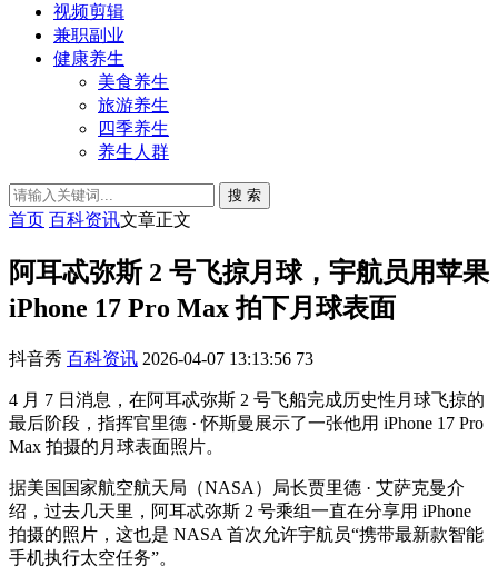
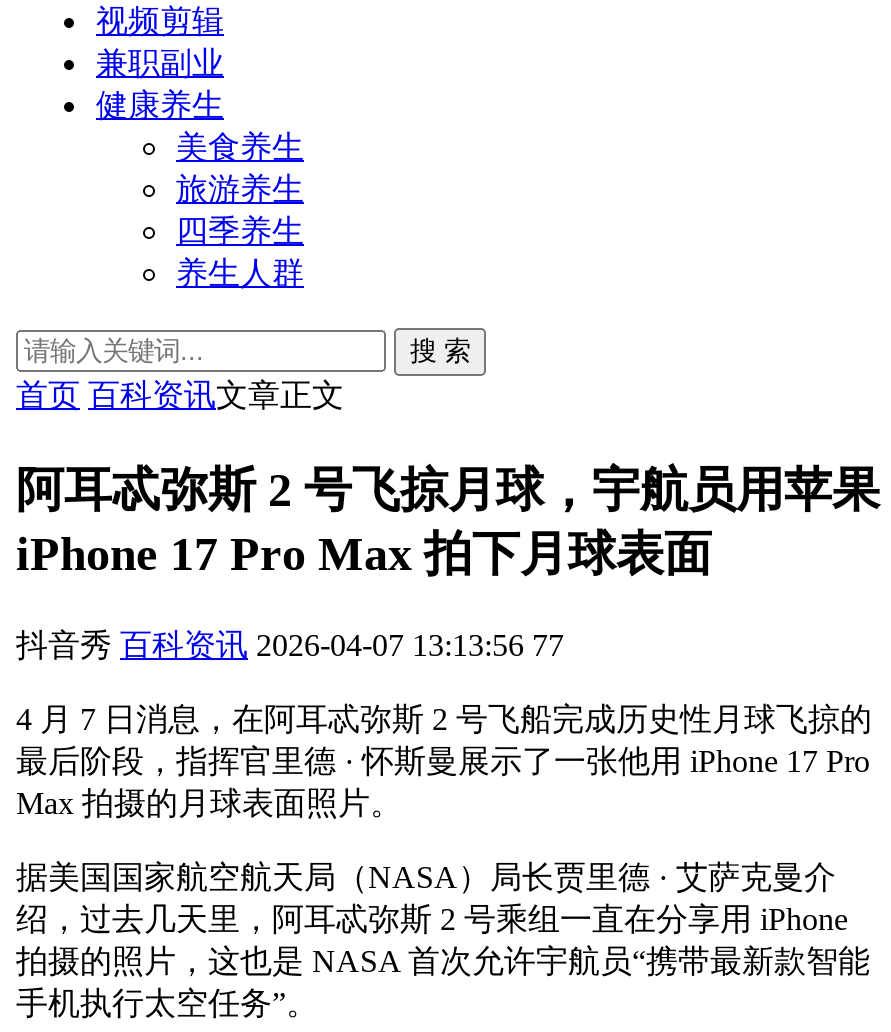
[9,349,313,368] 抖音秀 百科资讯 2026-04-07 13:13:56 73 -> [16,628,564,662] 抖音秀 百科资讯 2026-04-07 13:13:56 77

